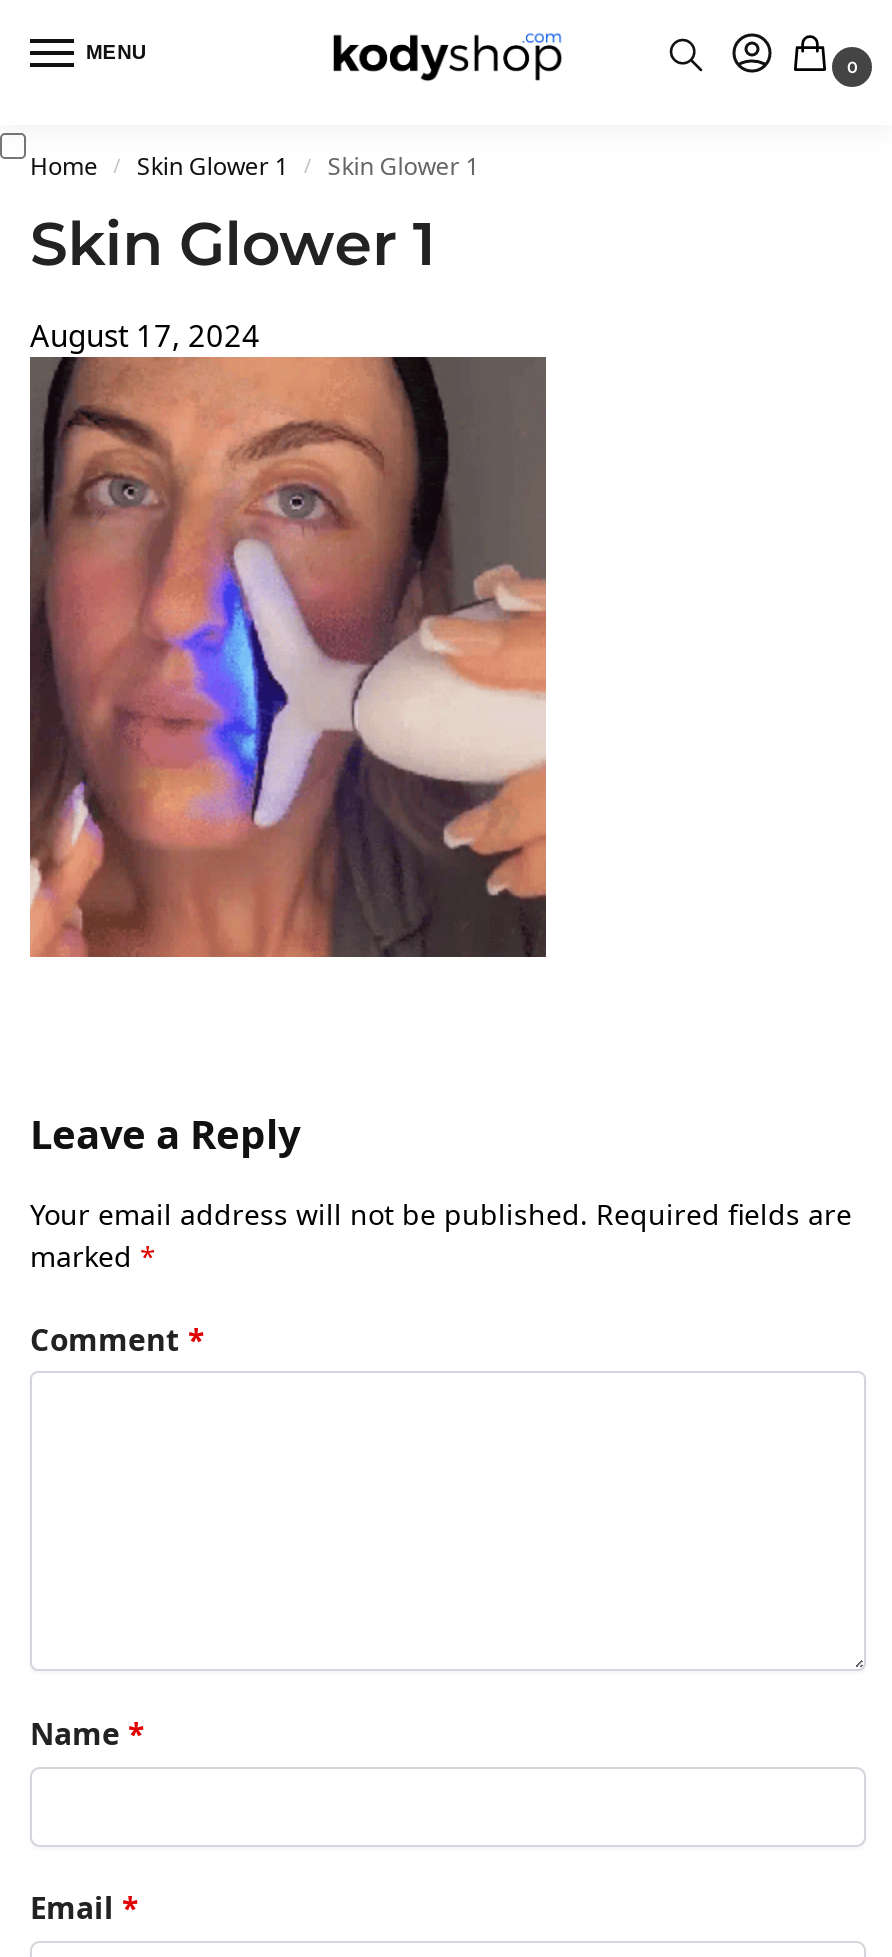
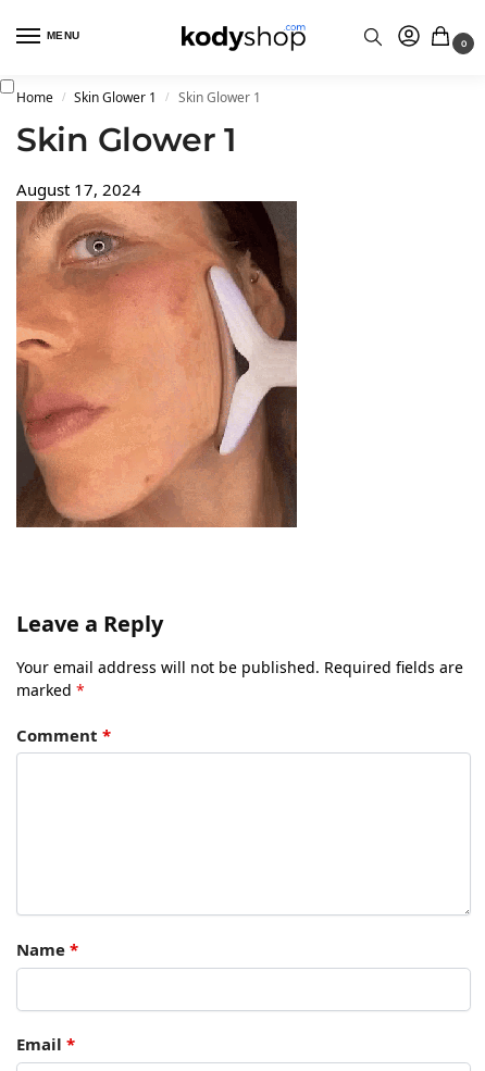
[28,357,548,959] [image] -> [15,202,298,528] [image]

